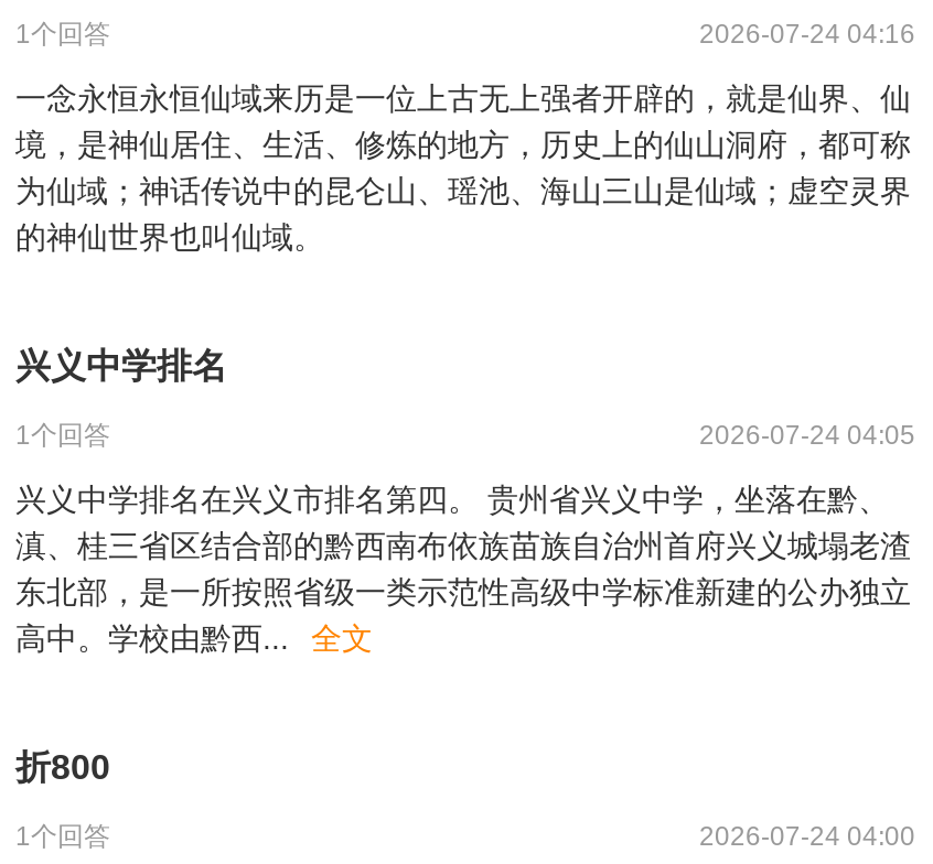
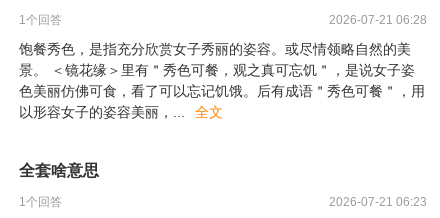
[15,19,915,656] 2026-07-24 04:16 | 一念永恒永恒仙域来历是一位上古无上强者开辟的，就是仙界、仙 | 境，是神仙居住、生活、修炼的地方，历史上的仙山洞府，都可称 | 为仙域；神话传说中的昆仑山、瑶池、海山三山是仙域；虚空灵界 | 的神仙世界也叫仙域。 | 兴义中学排名 | 1个回答 | 2026-07-24 04:05 | 兴义中学排名在兴义市排名第四。 贵州省兴义中学，坐落在黔、 | 滇、桂三省区结合部的黔西南布依族苗族自治州首府兴义城塌老渣 | 东北部，是一所按照省级一类示范性高级中学标准新建的公办独立 | 高中。学校由黔西... -> [19,13,427,120] 2026-07-21 06:28 | 饱餐秀色，是指充分欣赏女子秀丽的姿容。或尽情领略自然的美 | 景。 ＜镜花缘＞里有＂秀色可餐，观之真可忘饥＂，是说女子姿 | 色美丽仿佛可食，看了可以忘记饥饿。后有成语＂秀色可餐＂，用 | 以形容女子的姿容美丽，...
[15,748,110,786] 折800 -> [19,162,99,179] 全套啥意思
[699,821,915,852] 2026-07-24 04:00 -> [329,195,427,209] 2026-07-21 06:23

